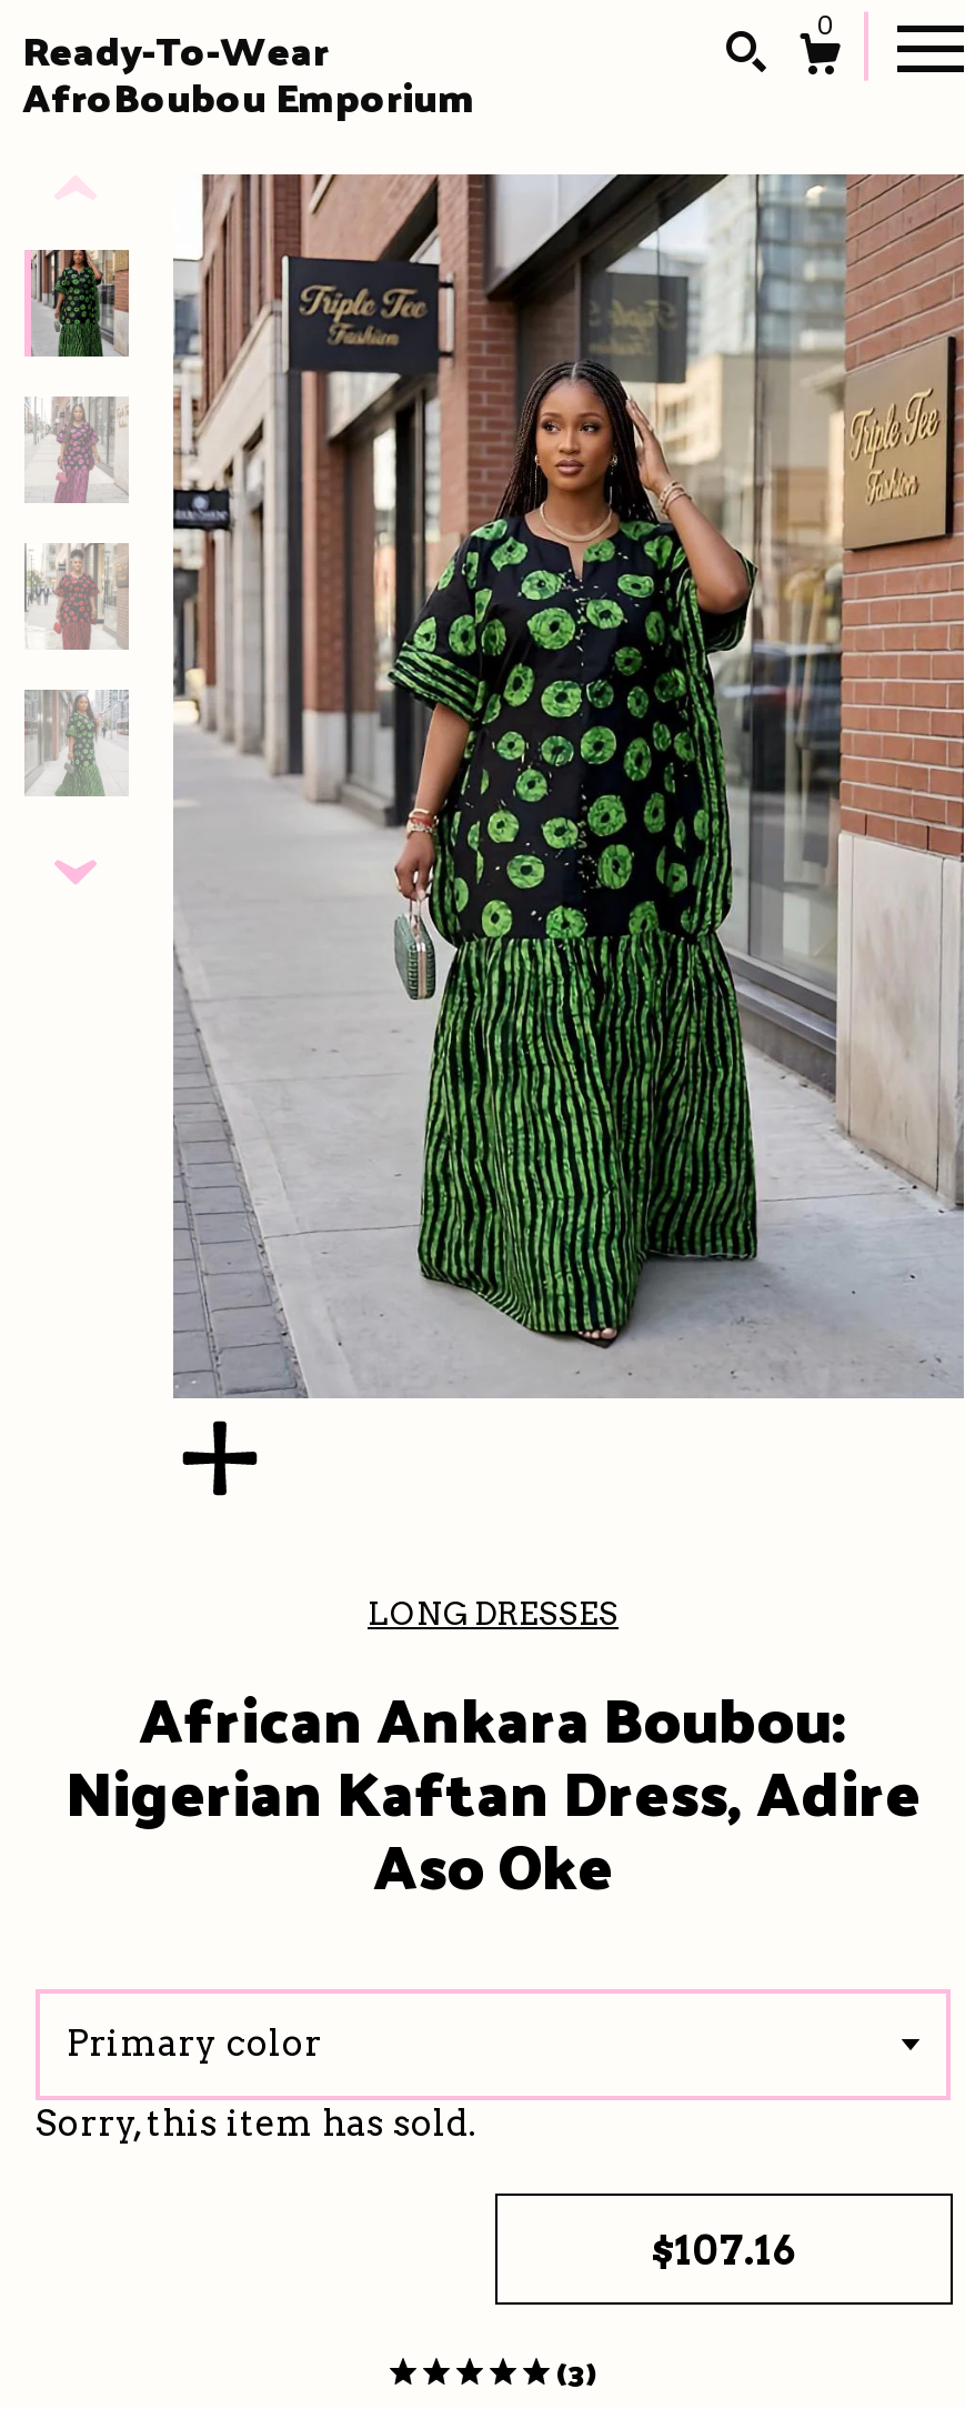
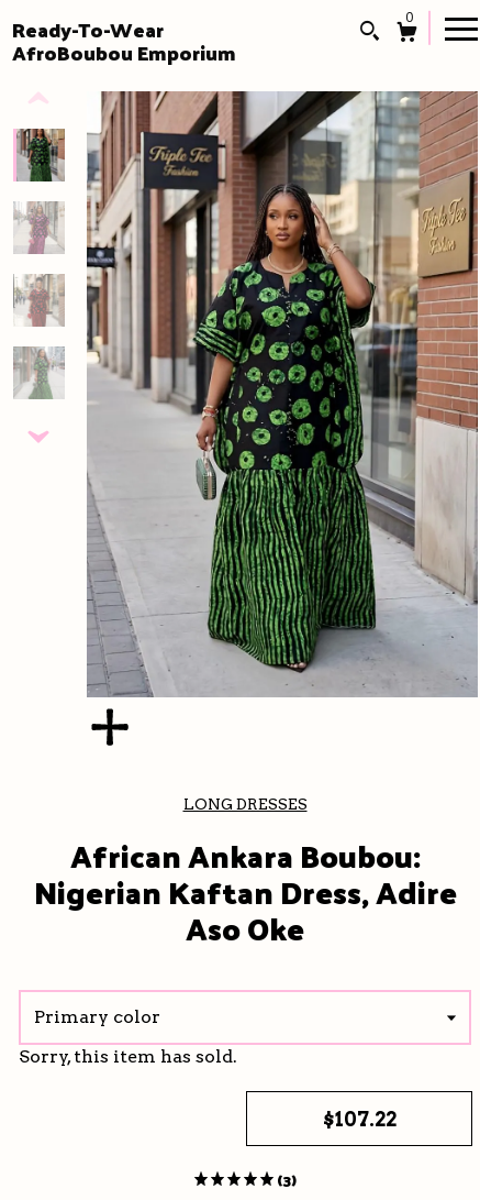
[651,2226,797,2273] $107.16 -> [322,1107,396,1130] $107.22

